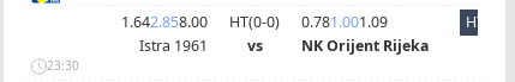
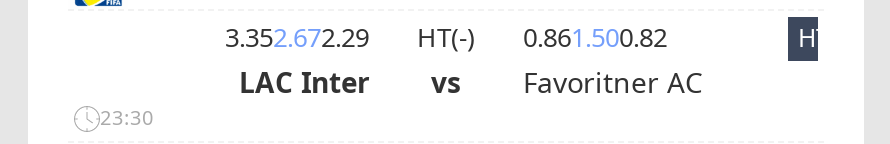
[122,12,387,32] 1.642.858.00 | HT(0-0) | 0.781.001.09 -> [225,19,667,55] 3.352.672.29 | HT(-) | 0.861.500.82
[140,36,208,56] Istra 1961 -> [239,62,369,100] LAC Inter
[301,36,428,56] NK Orijent Rijeka -> [523,62,703,100] Favoritner AC

